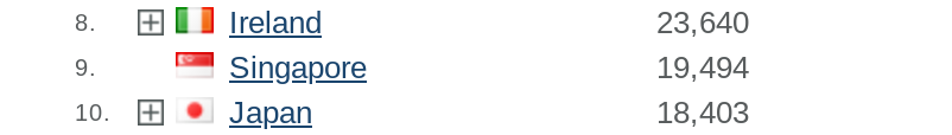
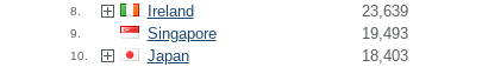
[656,5,749,40] 23,640 -> [361,2,408,20] 23,639
[656,50,749,85] 19,494 -> [361,25,408,42] 19,493

